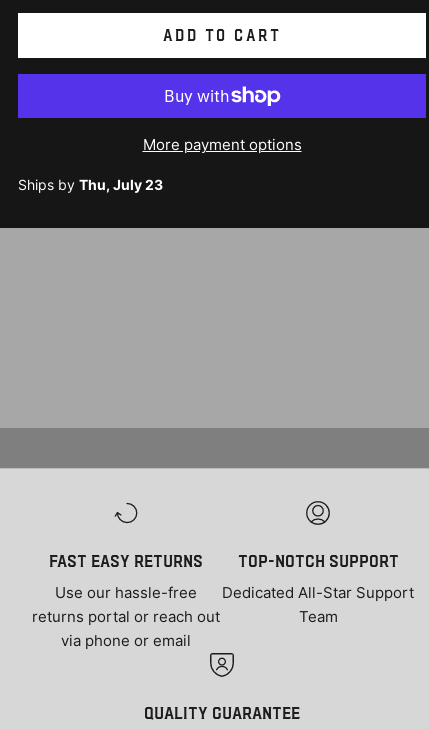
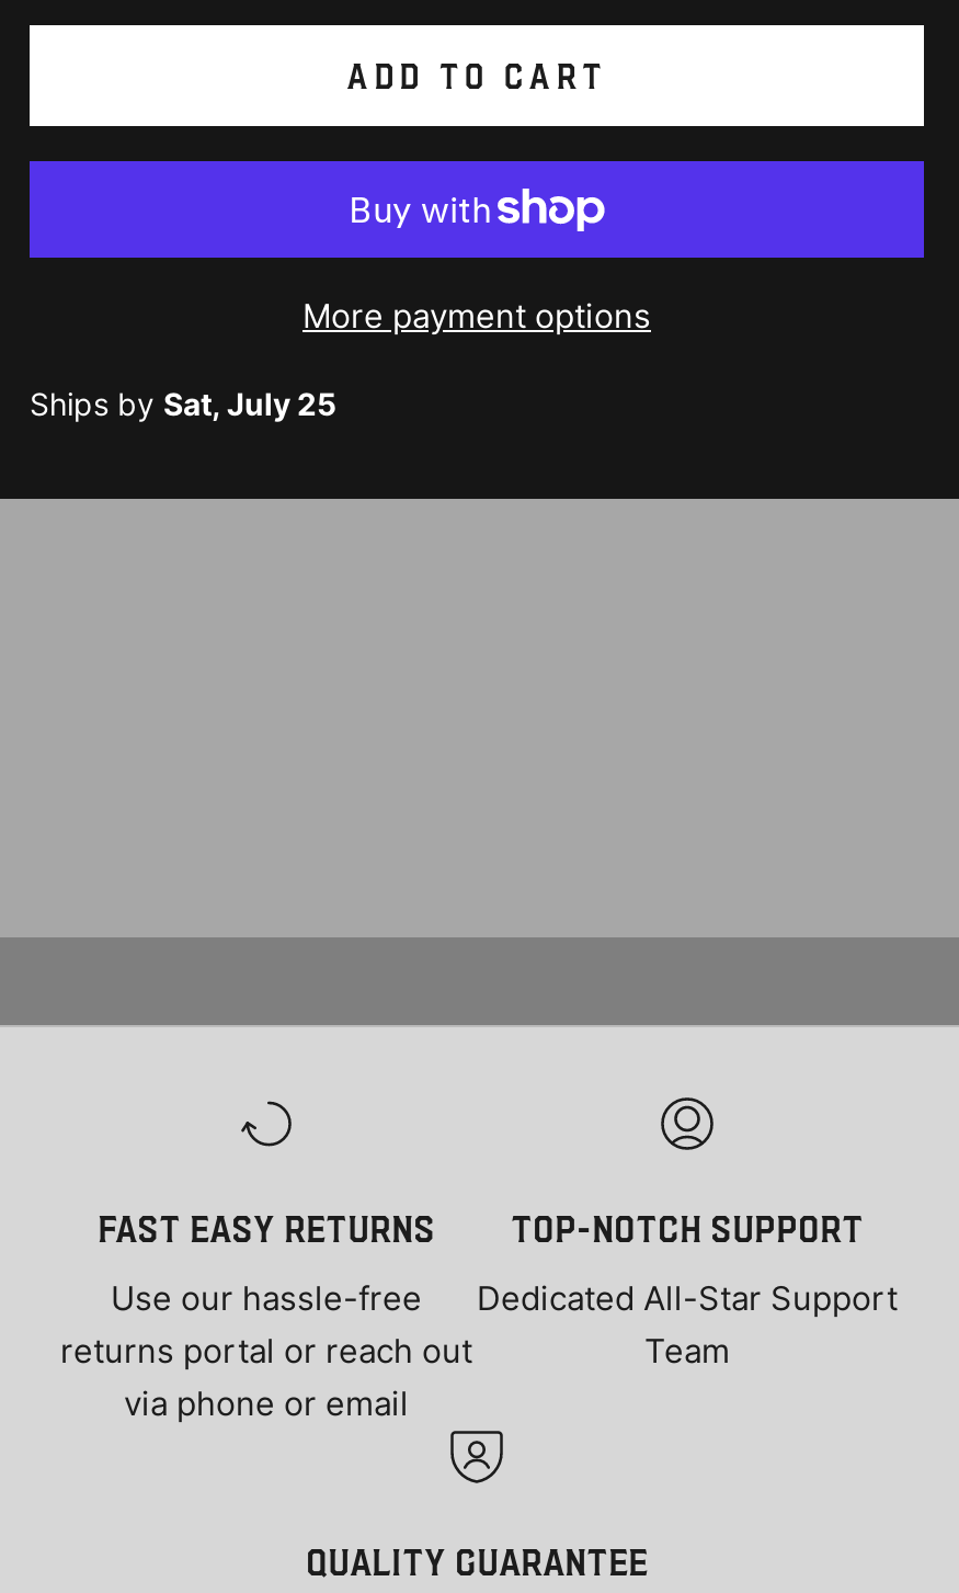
[18,176,163,193] Ships by Thu, July 23 -> [30,385,336,422] Ships by Sat, July 25

